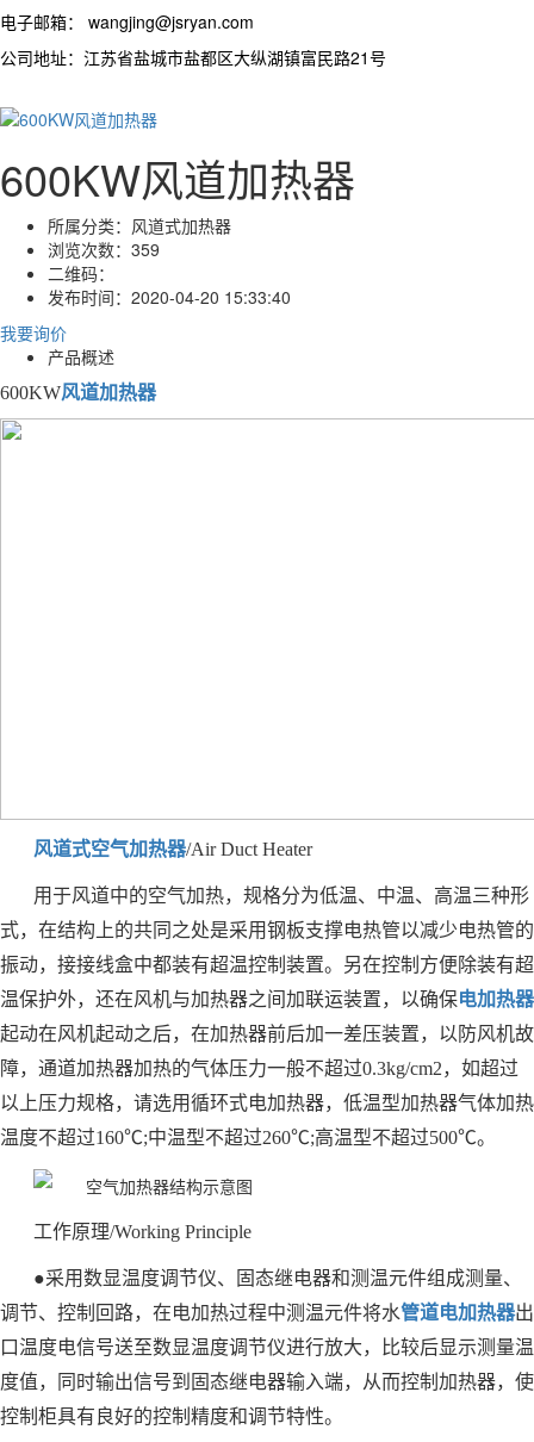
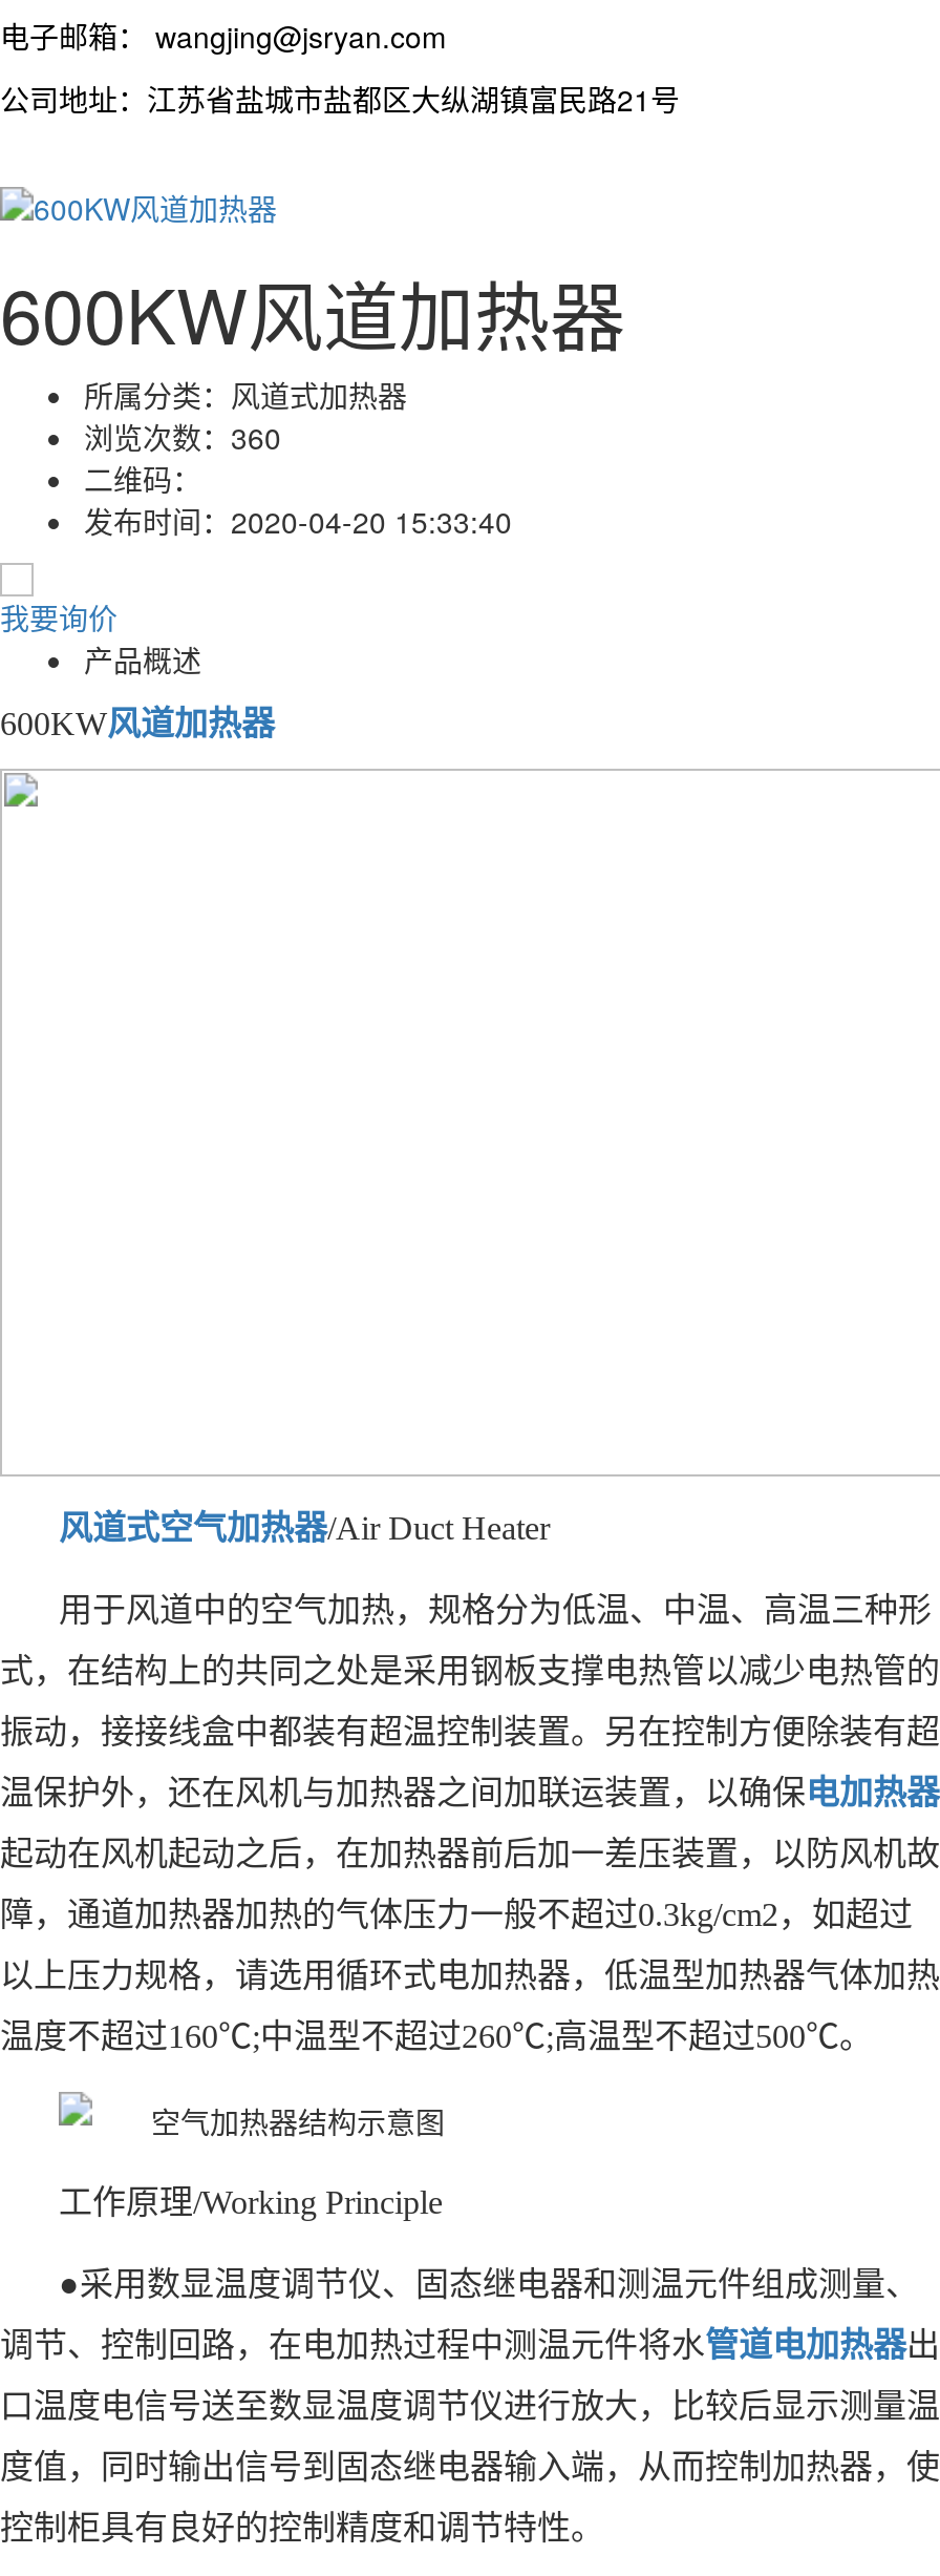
[48,237,160,261] 浏览次数：359 -> [84,416,281,458] 浏览次数：360

